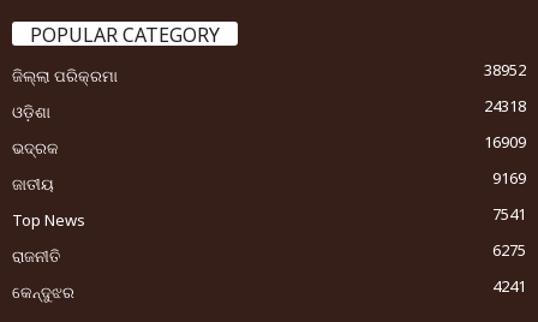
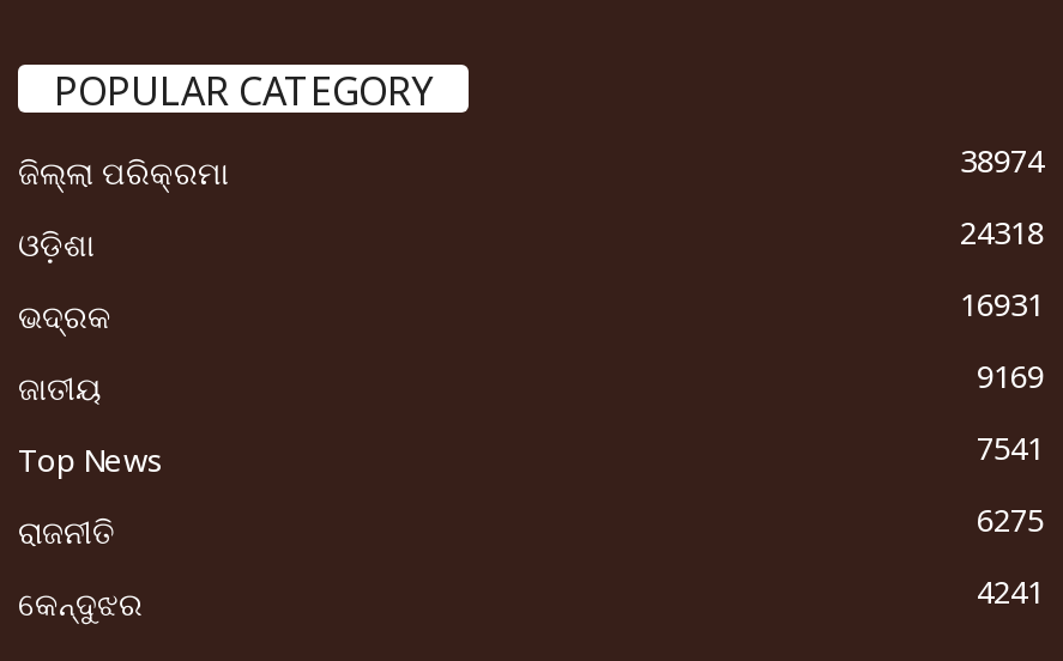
[484,58,526,80] 38952 -> [960,140,1044,183] 38974
[484,130,526,152] 16909 -> [960,284,1044,327] 16931

